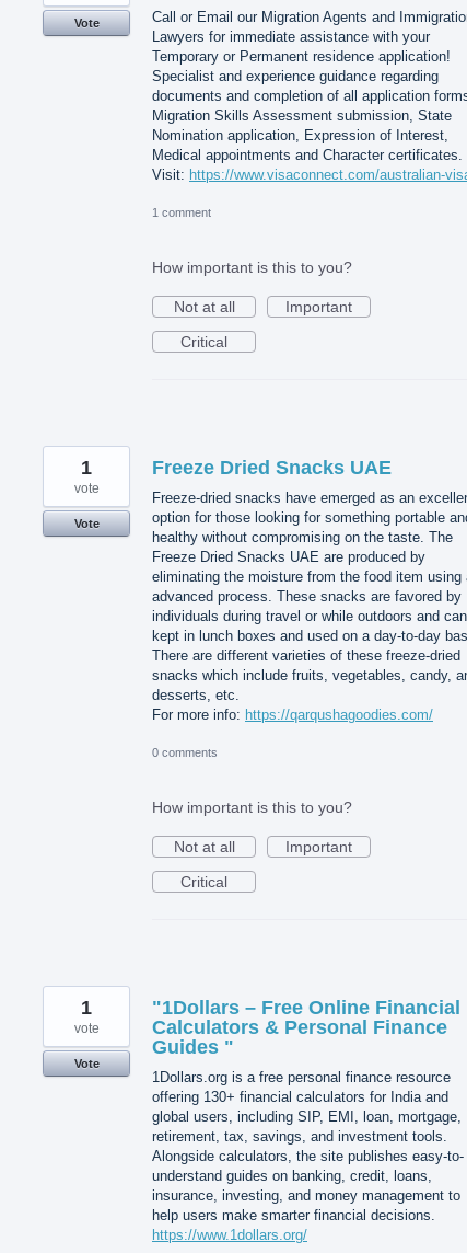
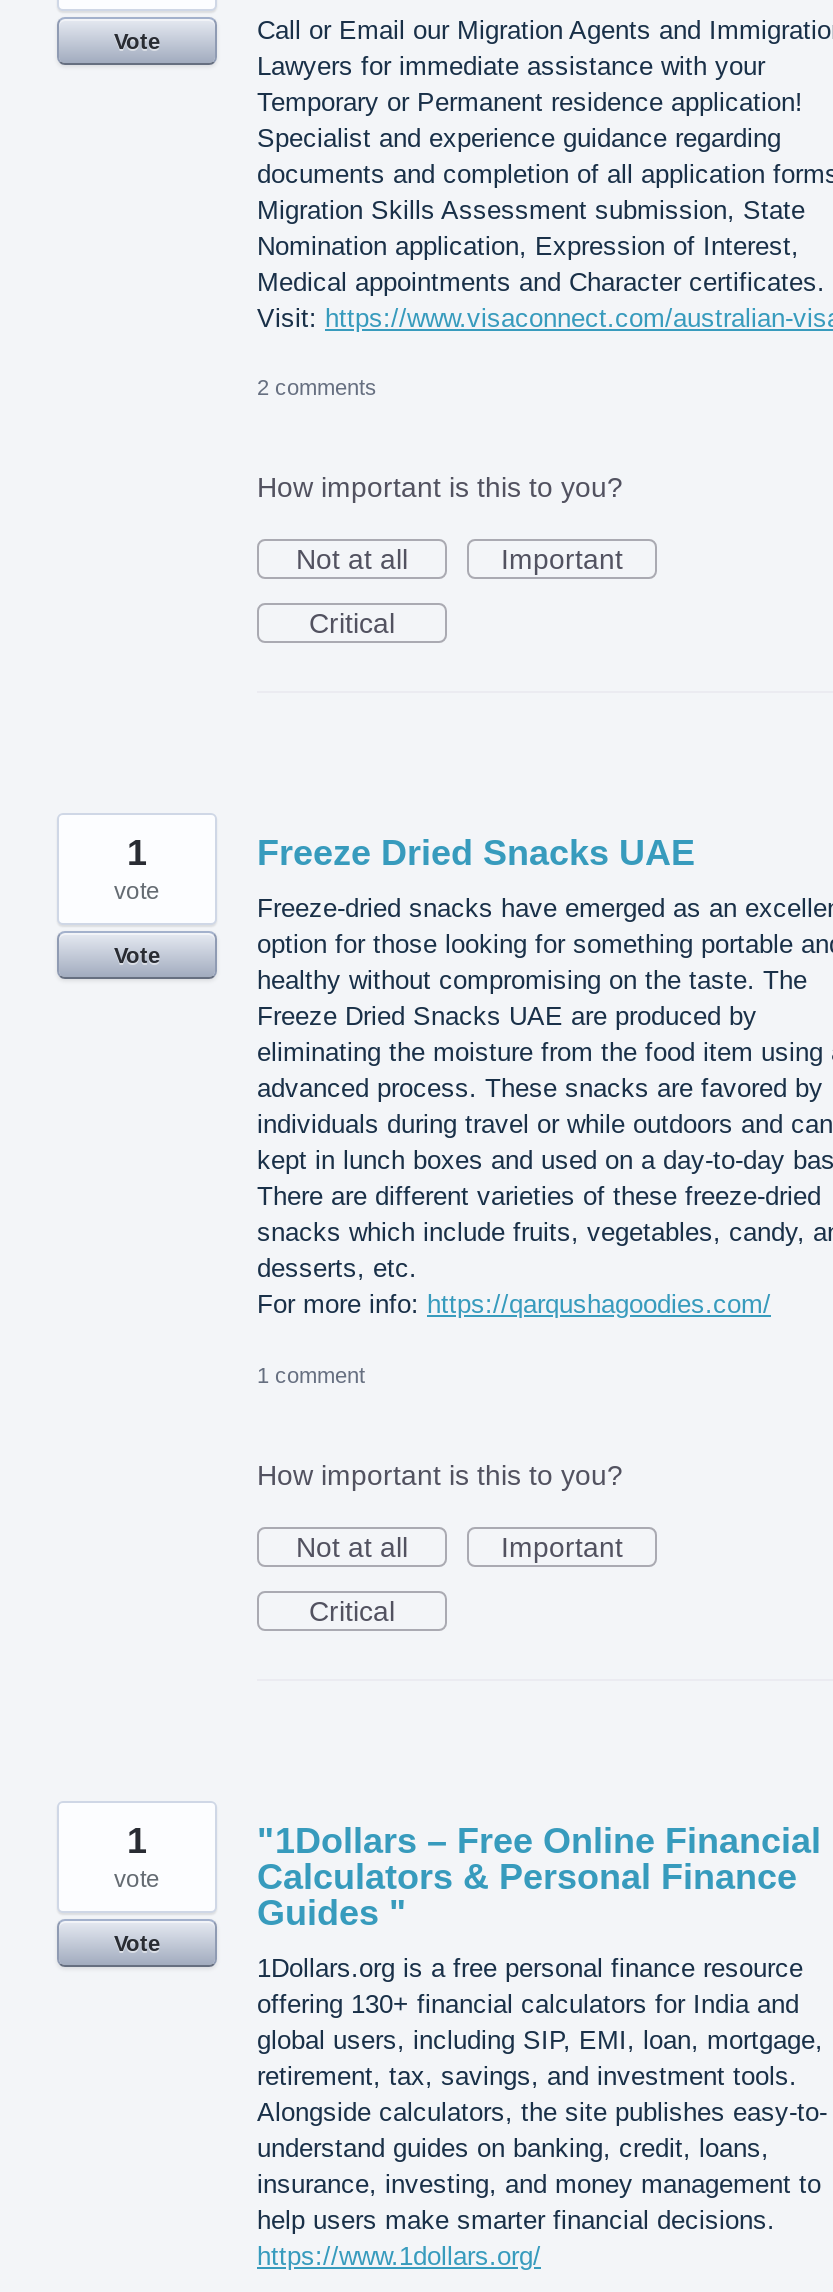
[152,206,211,219] 1 comment -> [257,376,377,400] 2 comments
[152,746,218,759] 0 comments -> [257,1362,365,1386] 1 comment

